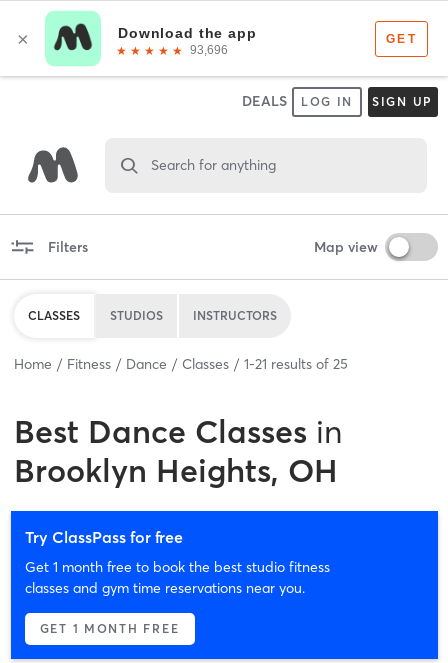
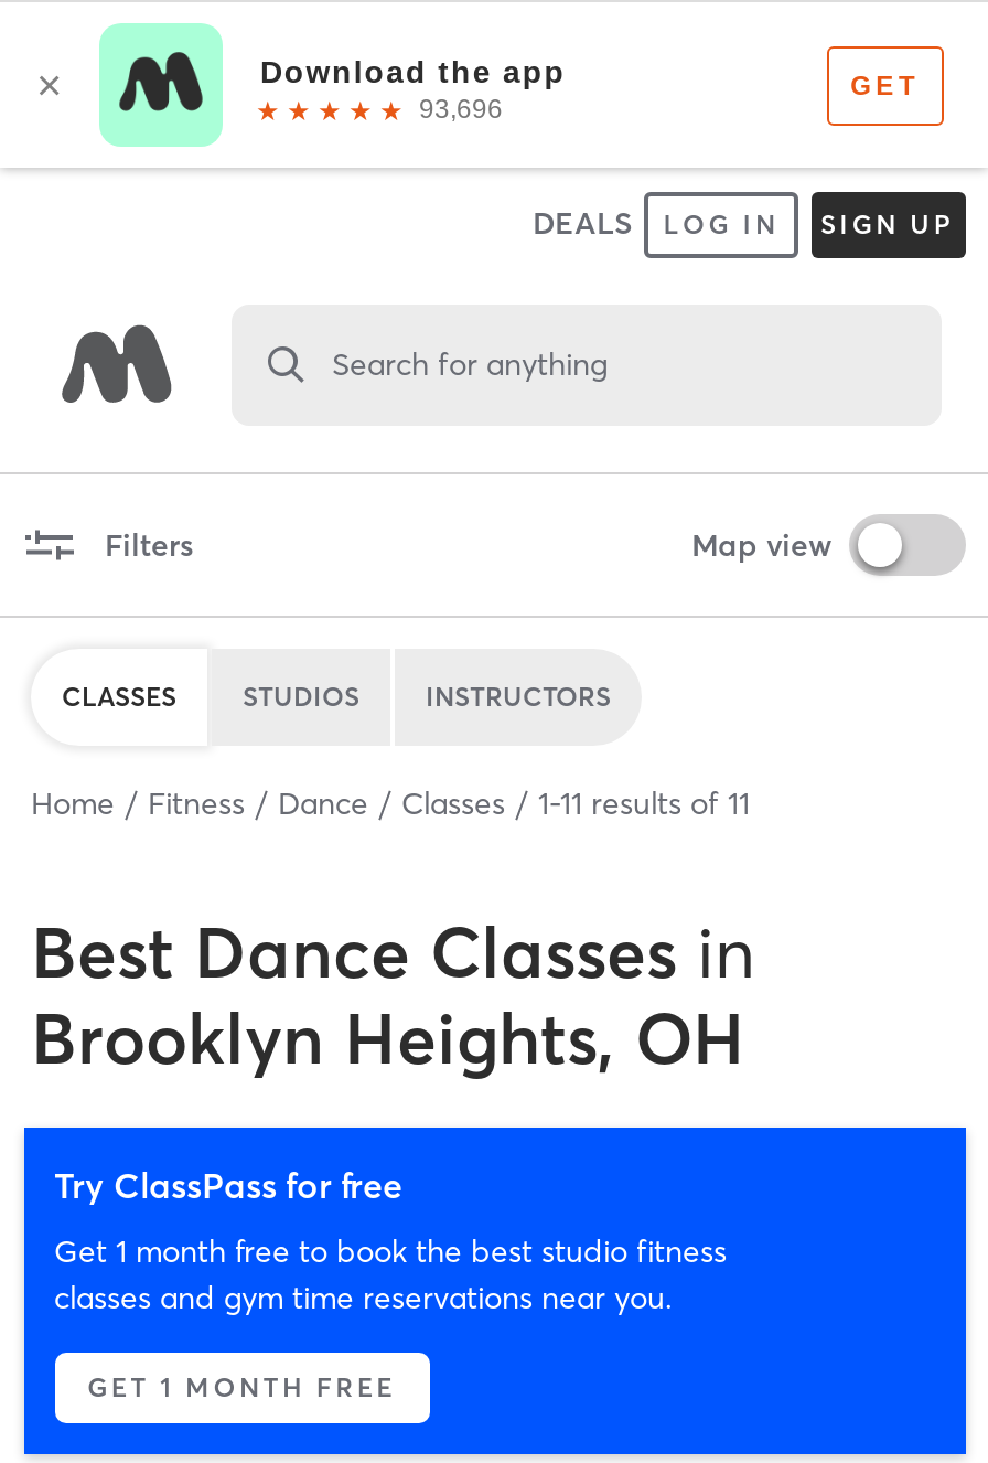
[14,354,348,372] Home Fitness Dance Classes 1-21 results of 25 -> [31,782,750,822] Home Fitness Dance Classes 1-11 results of 11

